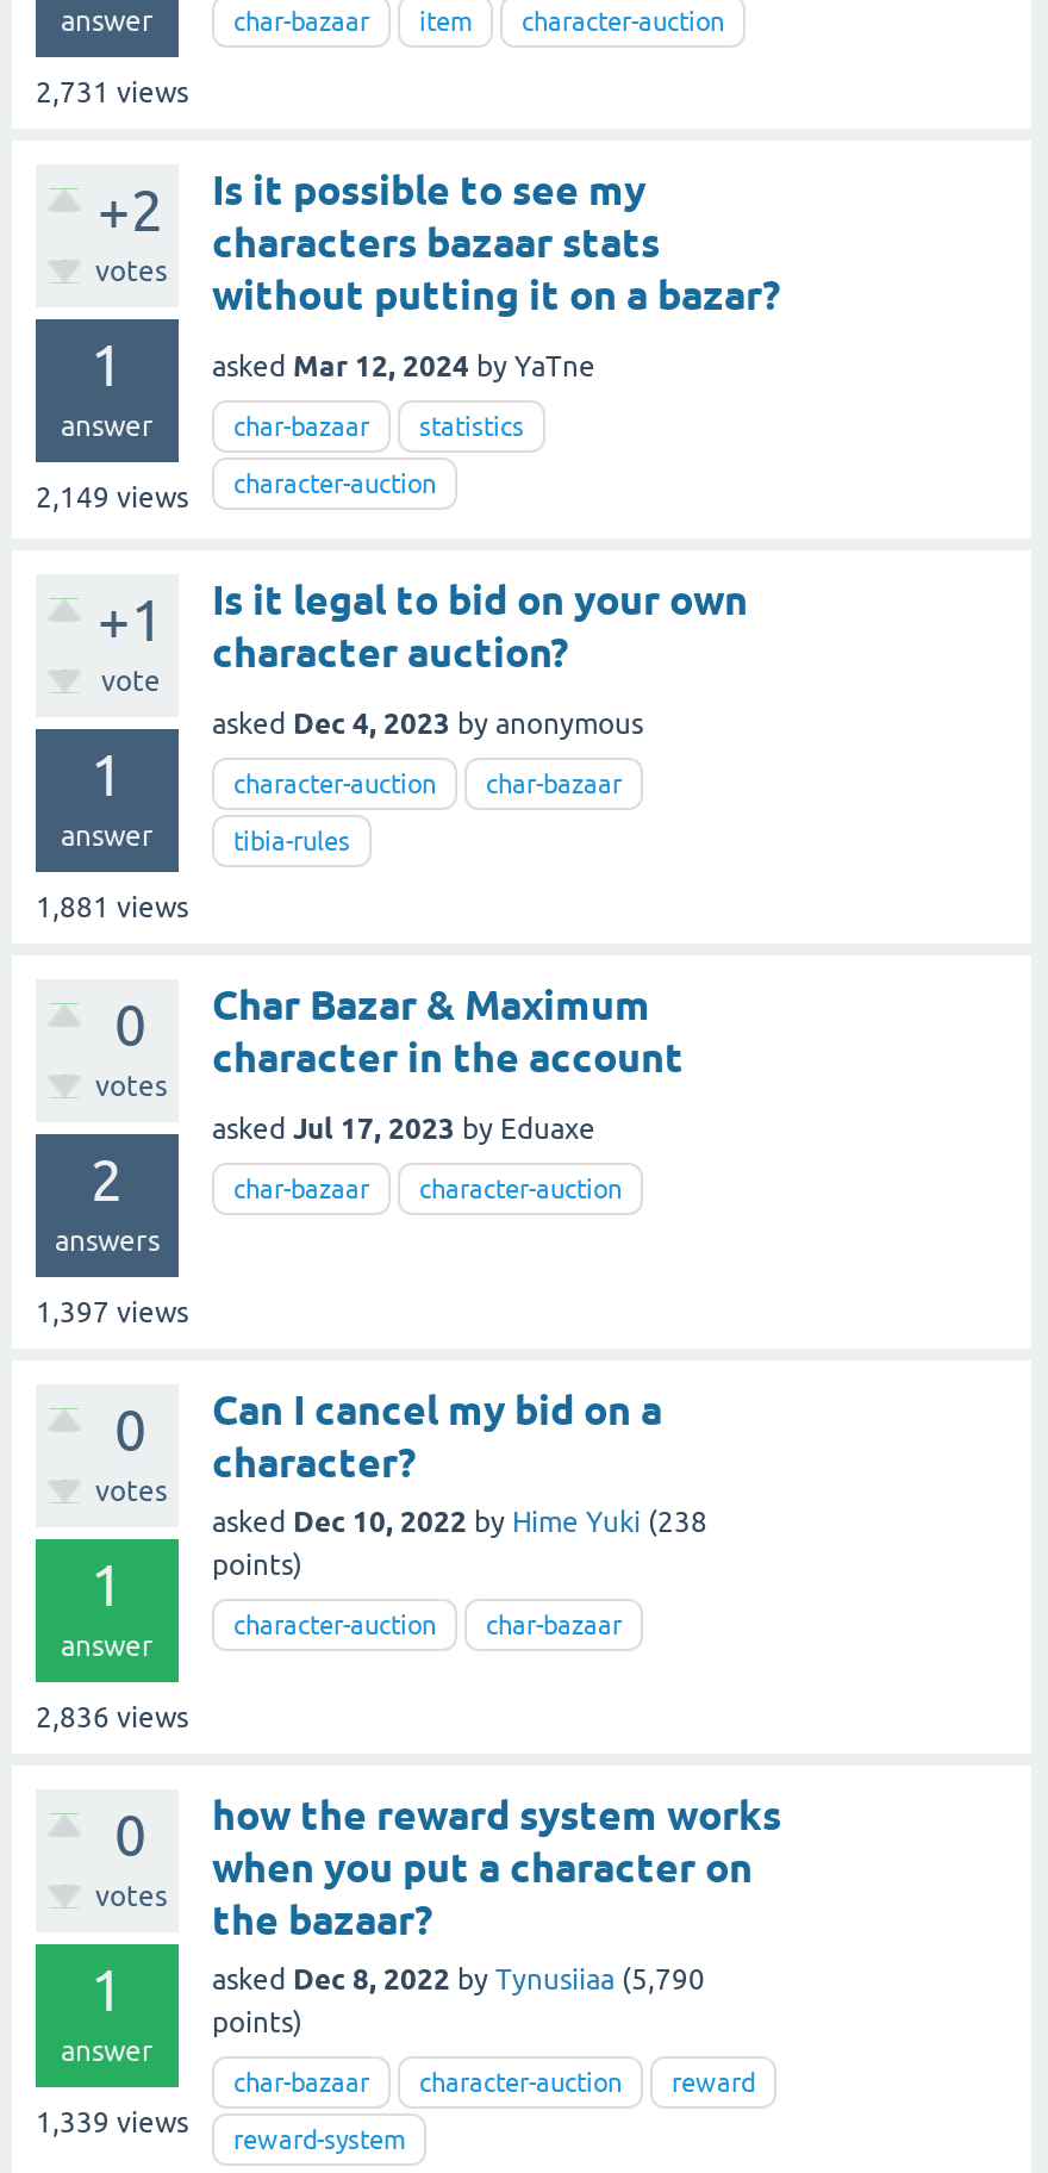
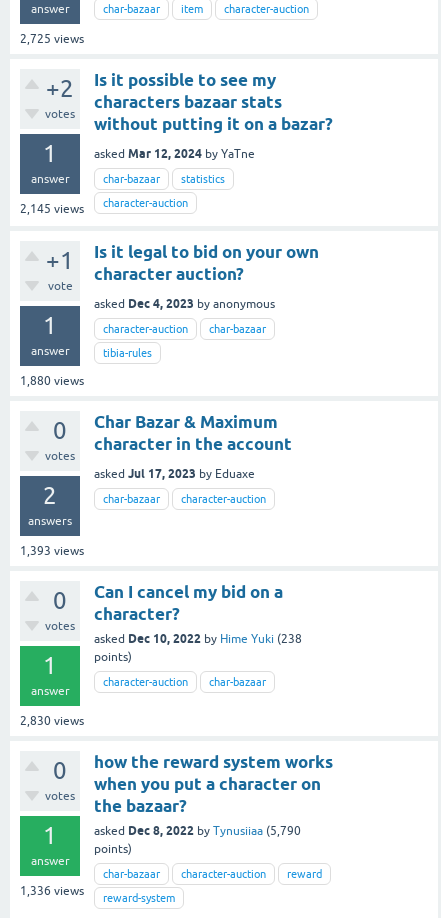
[36,76,188,110] 2,731 views -> [20,32,84,46] 2,725 views
[36,470,436,515] 2,149 views character-auction -> [20,197,188,216] 2,145 views character-auction
[36,892,188,925] 1,881 views -> [20,374,84,388] 1,880 views
[36,1297,188,1330] 1,397 views -> [20,544,84,558] 1,393 views
[36,1702,188,1735] 2,836 views -> [20,714,84,728] 2,830 views
[36,2107,405,2154] 1,339 views reward-system -> [20,884,175,904] 1,336 views reward-system

